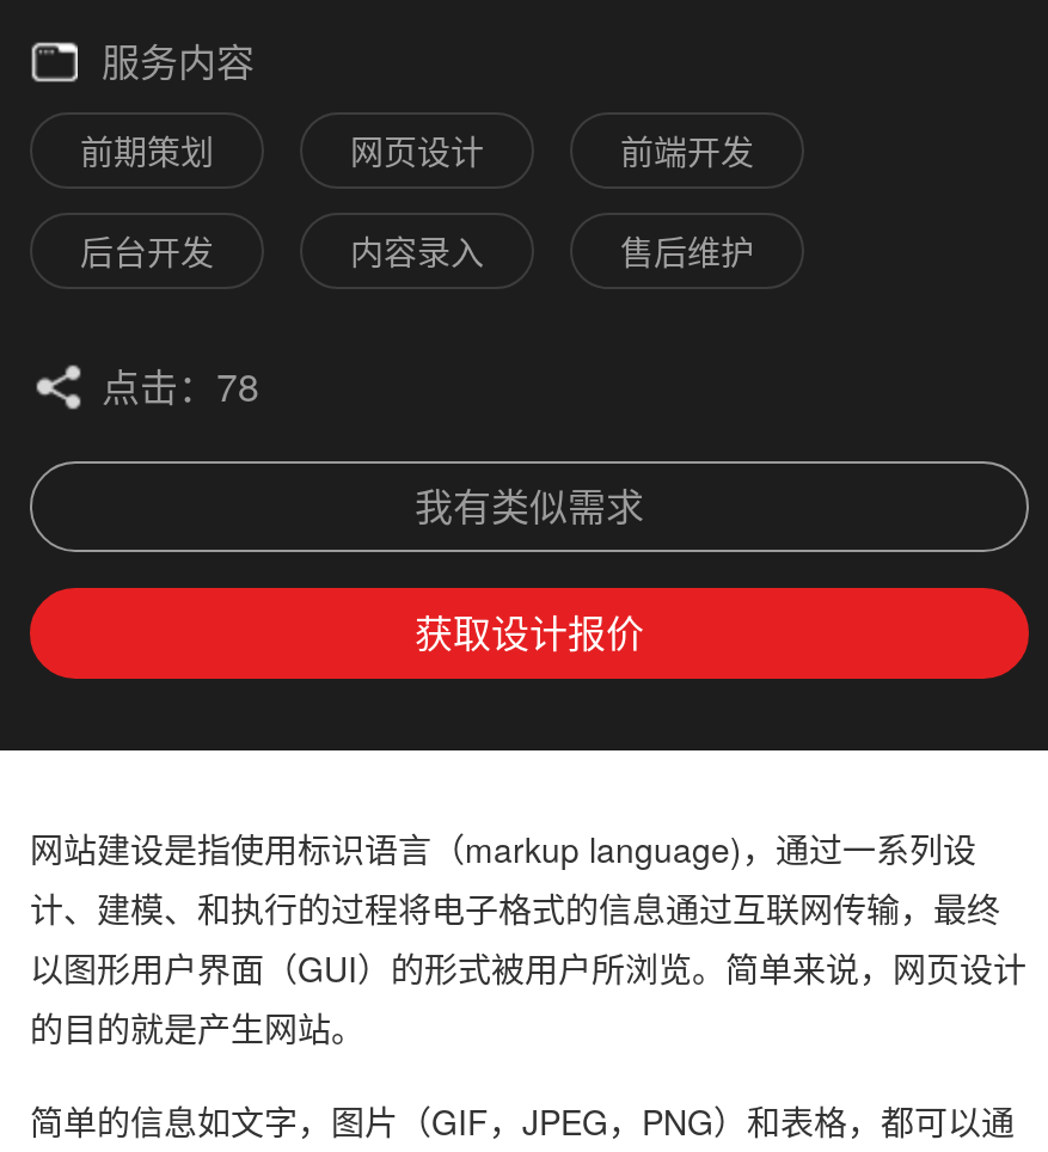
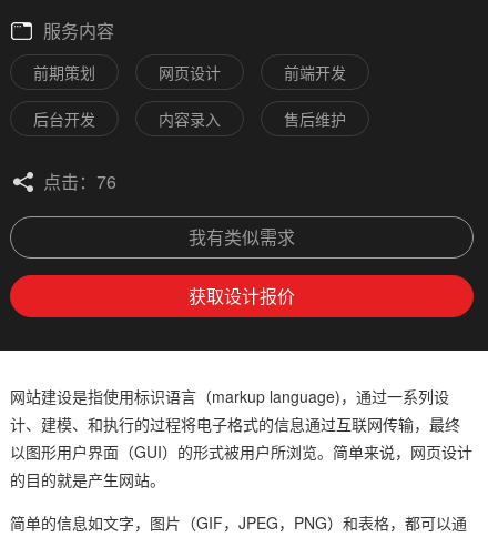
[102,359,259,413] 点击：78 -> [43,169,116,194] 点击：76

